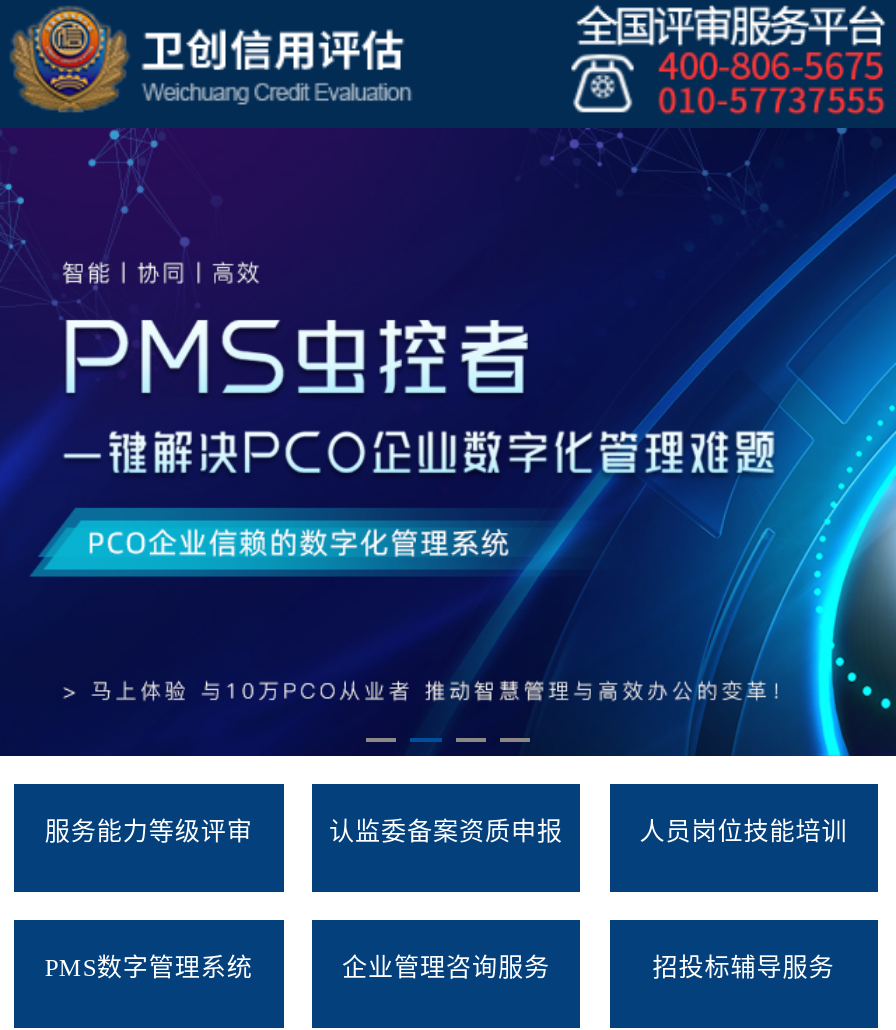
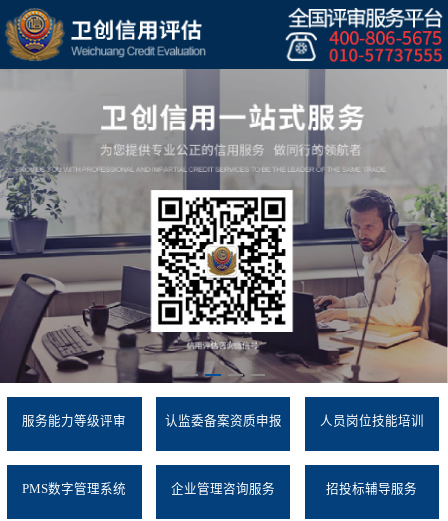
[6,128,890,758] [image] -> [3,68,445,384] [image]

